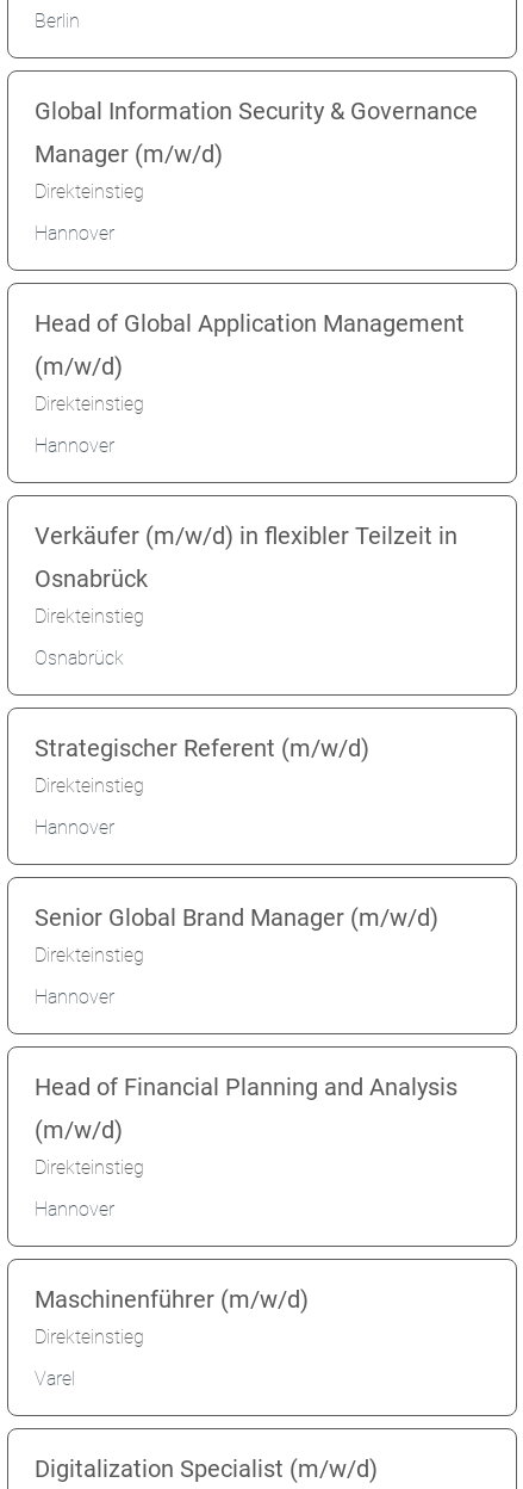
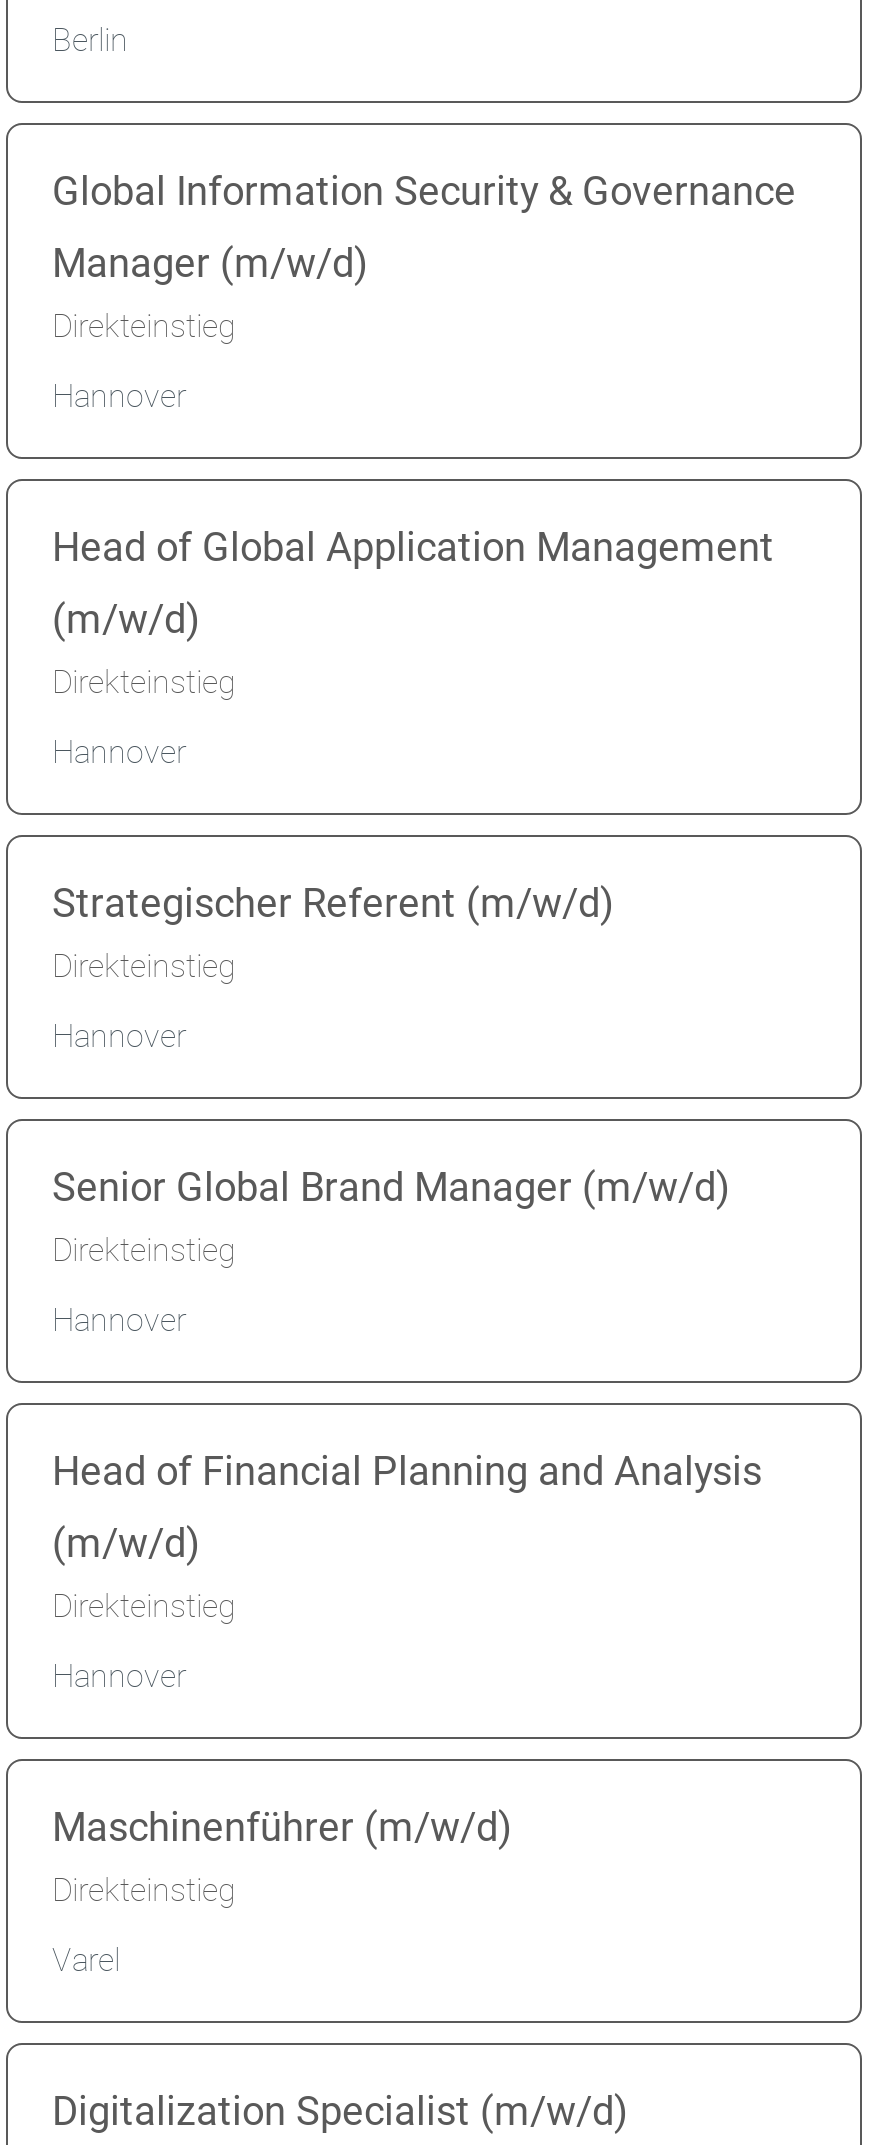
[35,522,457,670] Verkäufer (m/w/d) in flexibler Teilzeit in | Osnabrück | Direkteinstieg | Osnabrück -> none

